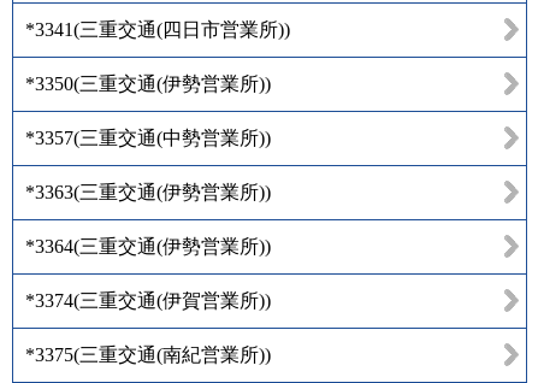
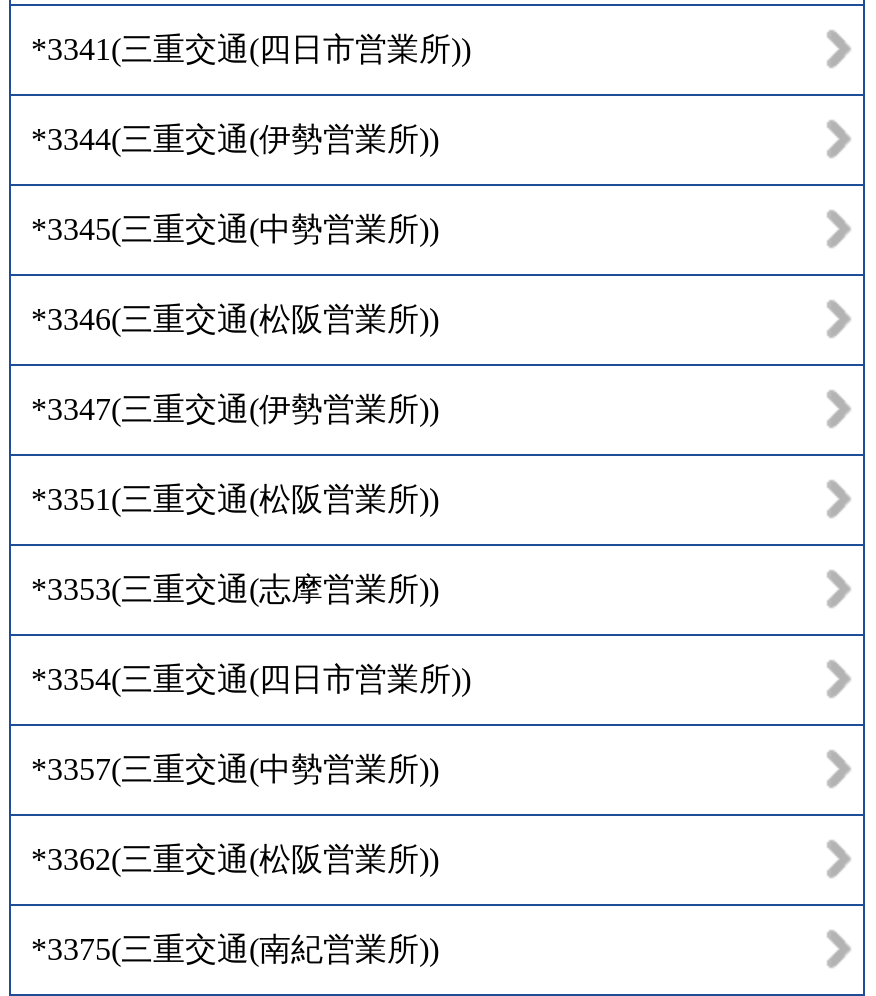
[25,73,271,94] *3350(三重交通(伊勢営業所)) -> [31,122,471,696] *3344(三重交通(伊勢営業所)) | *3345(三重交通(中勢営業所)) | *3346(三重交通(松阪営業所)) | *3347(三重交通(伊勢営業所)) | *3351 (三重交通(松阪営業所)) | *3353(三重交通(志摩営業所)) | *3354(三重交通(四日市営業所))
moved [25,128,271,148] -> [31,752,439,786]: *3357(三重交通(中勢営業所))
[25,182,271,311] *3363(三重交通(伊勢営業所)) | *3364(三重交通(伊勢営業所)) | *3374(三重交通(伊賀営業所)) -> [31,842,439,876] *3362(三重交通(松阪営業所))

